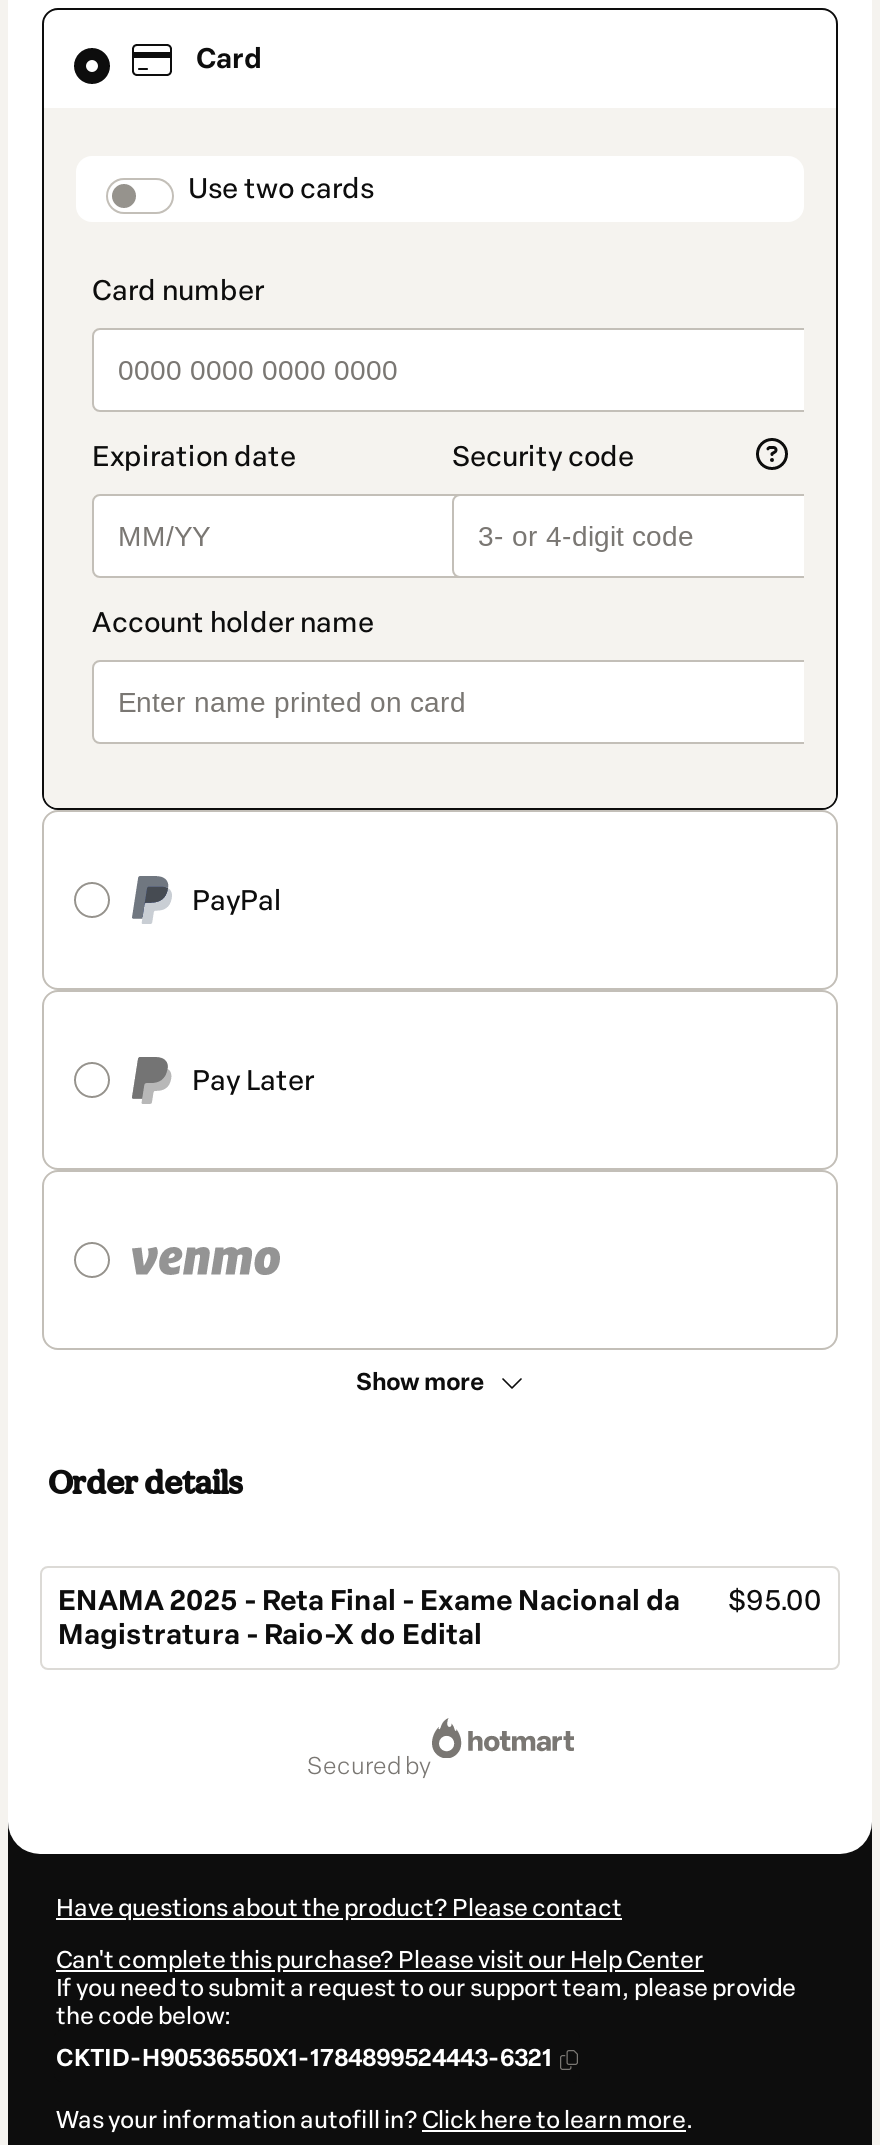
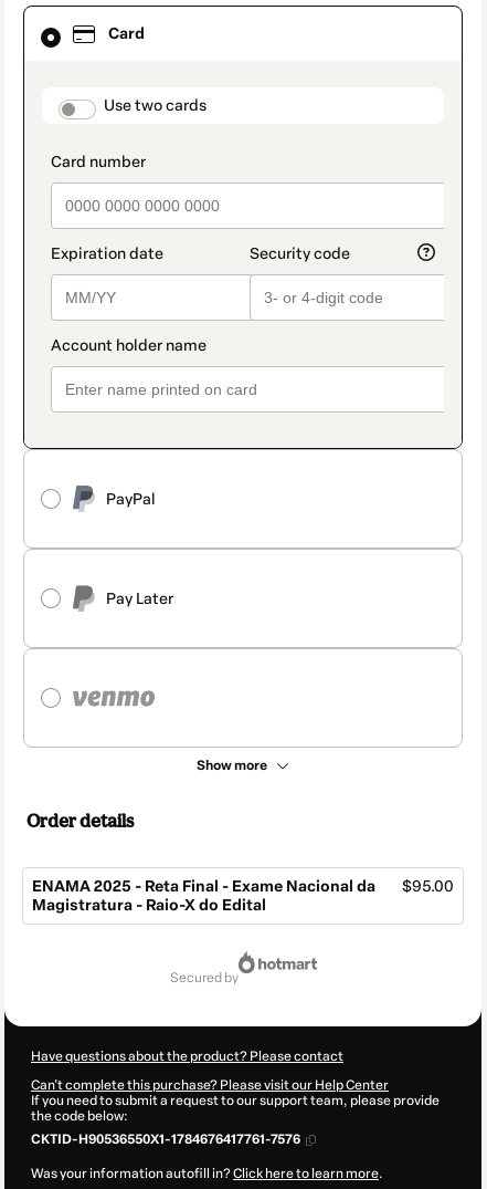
[56,2045,552,2073] CKTID-H90536550X1-1784899524443-6321 -> [31,1132,301,1147] CKTID-H90536550X1-1784676417761-7576

